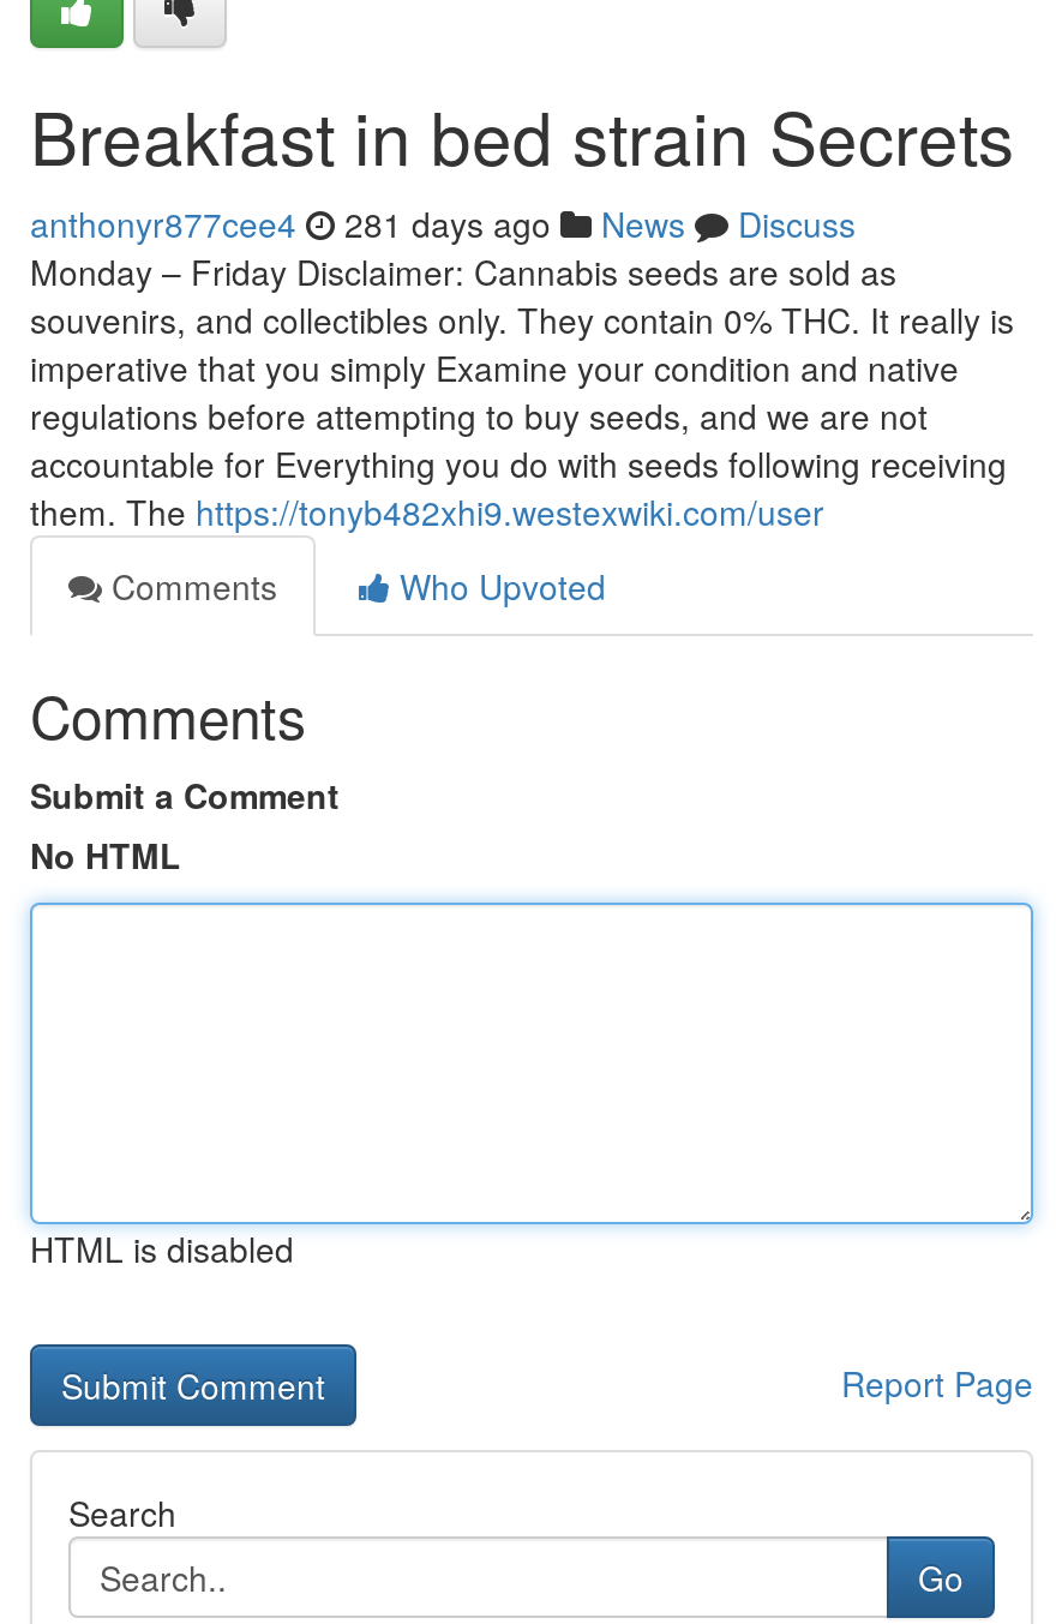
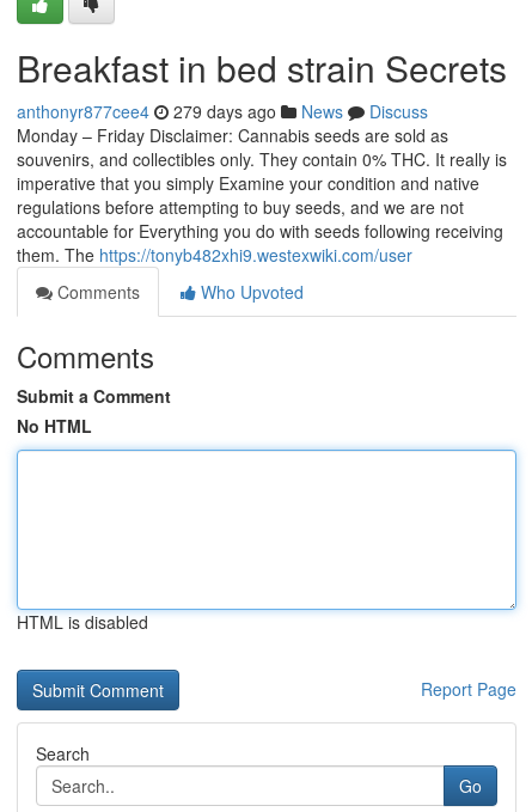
[30,199,856,247] anthonyr877cee4 281 days ago News Discuss -> [17,99,428,123] anthonyr877cee4 279 days ago News Discuss

